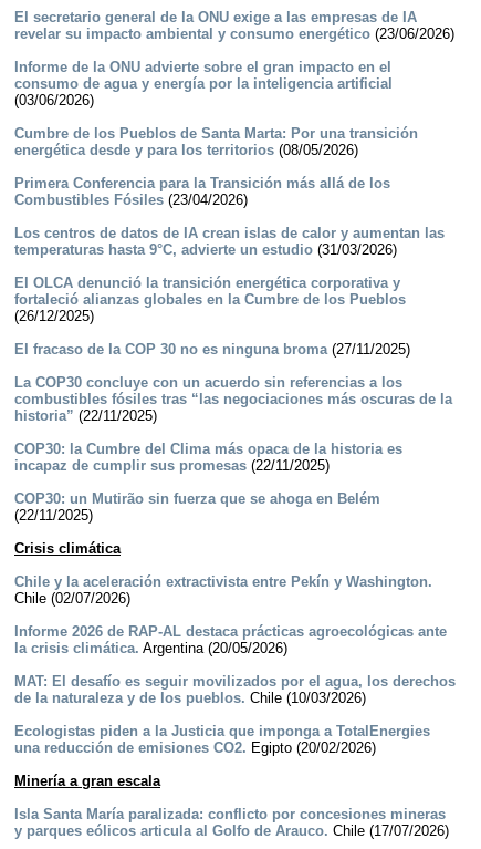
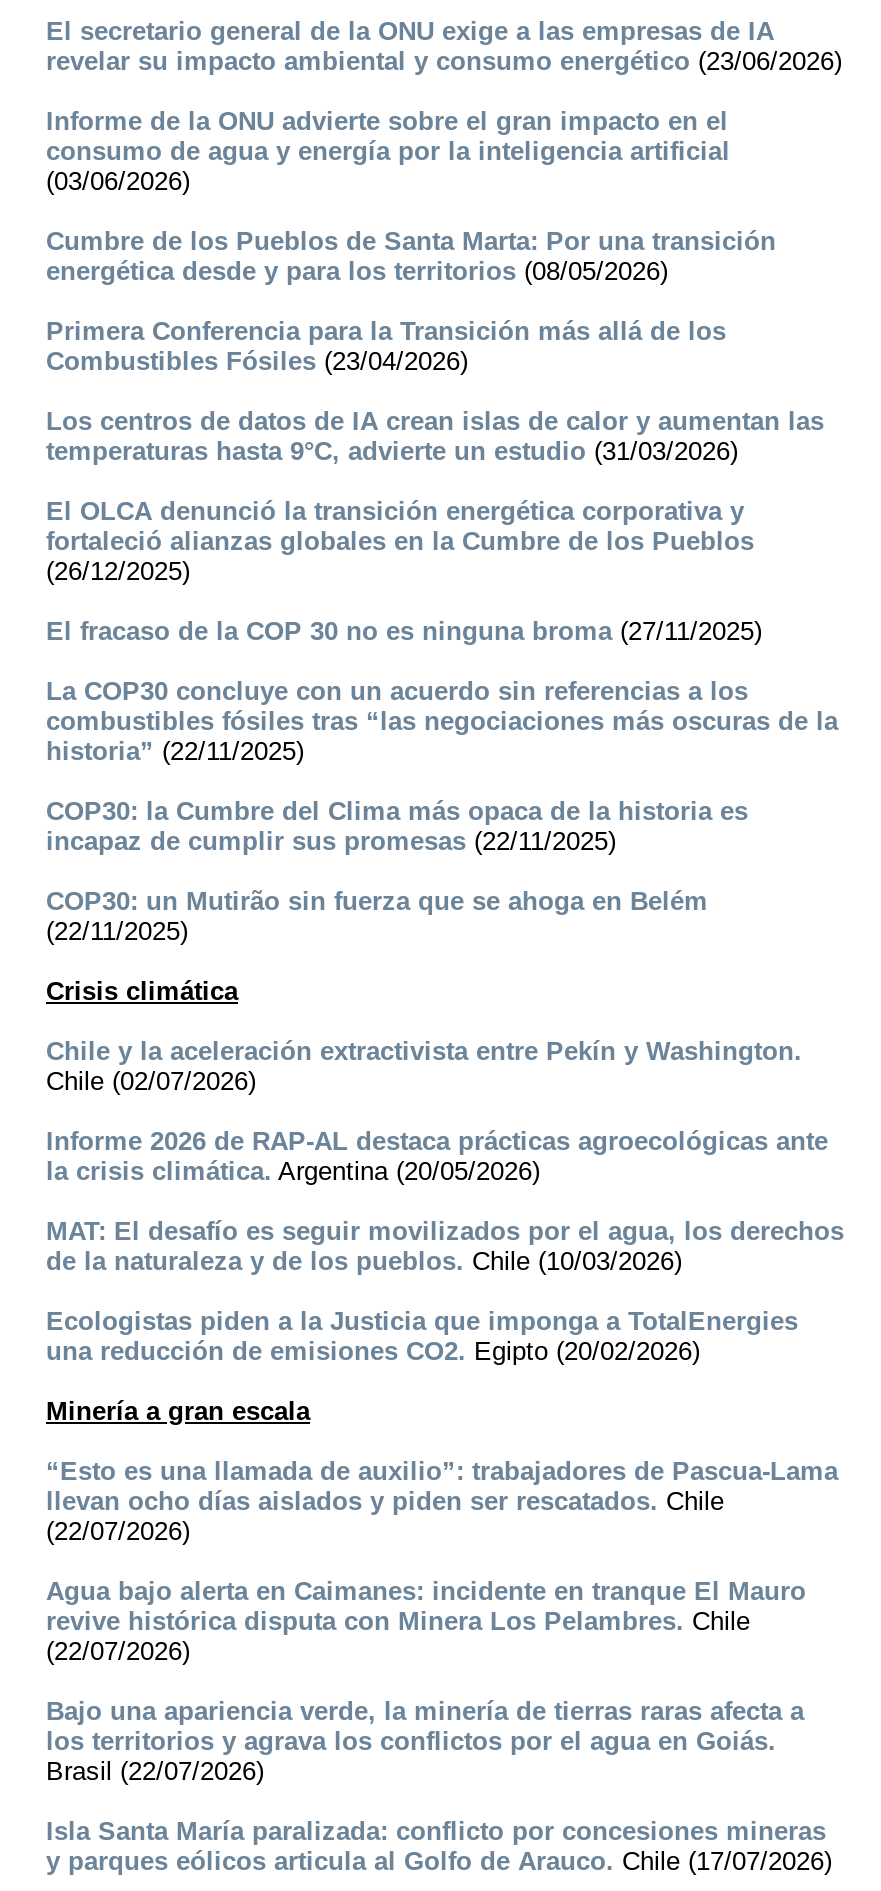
none -> [46,1457,838,1787] “Esto es una llamada de auxilio”: trabajadores de Pascua-Lama | llevan ocho días aislados y piden ser rescatados. Chile | (22/07/2026) | Agua bajo alerta en Caimanes: incidente en tranque El Mauro | revive histórica disputa con Minera Los Pelambres. Chile | (22/07/2026) | Bajo una apariencia verde, la minería de tierras raras afecta a | los territorios y agrava los conflictos por el agua en Goiás. | Brasil (22/07/2026)

